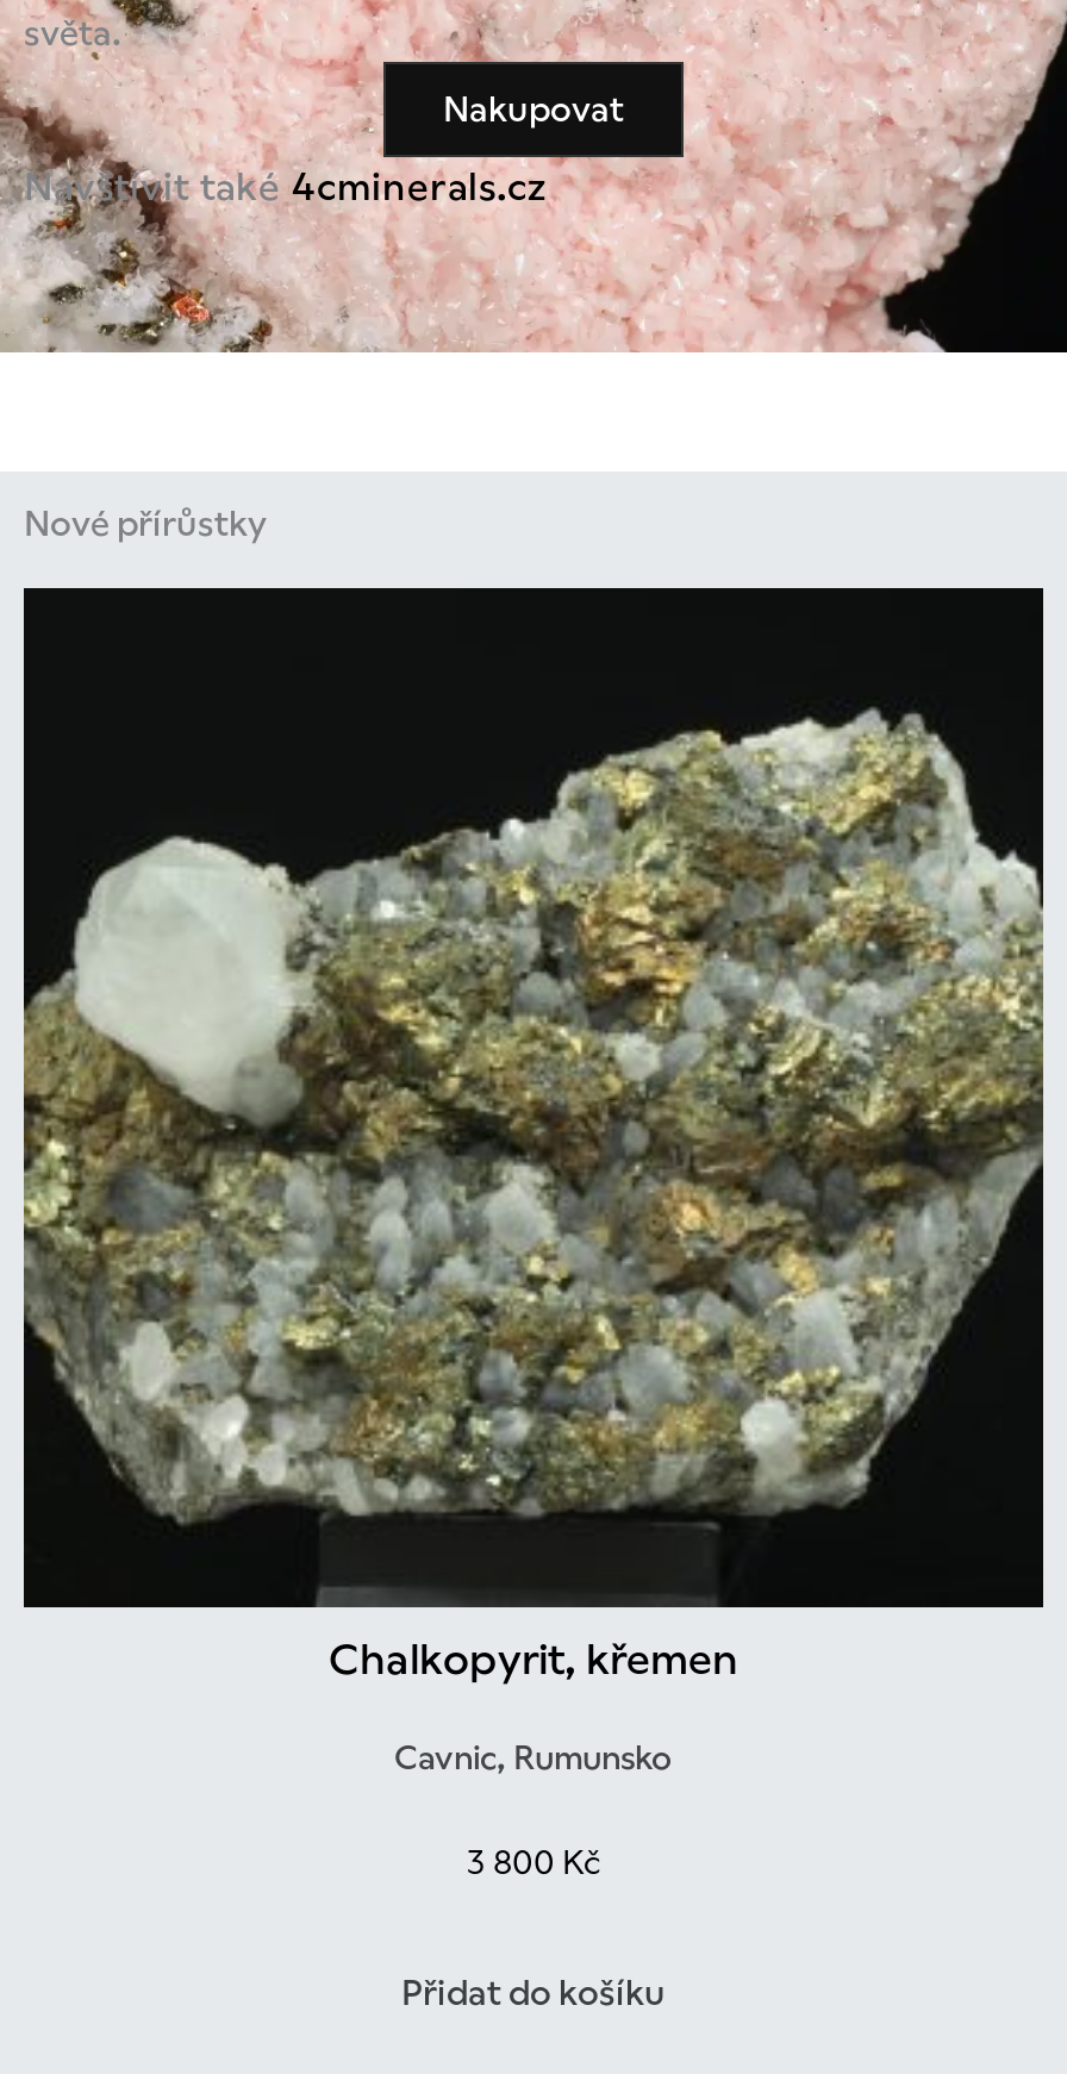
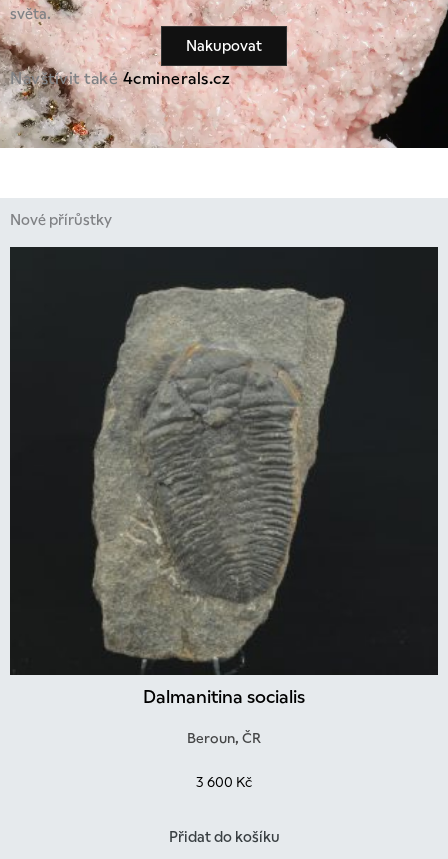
[21,681,1043,1684] [image] | Chalkopyrit, křemen -> [9,285,438,707] [image] | Dalmanitina socialis
[394,1739,673,1777] Cavnic, Rumunsko -> [187,730,261,746] Beroun, ČR
[467,1842,600,1880] 3 800 Kč -> [196,774,252,790] 3 600 Kč

